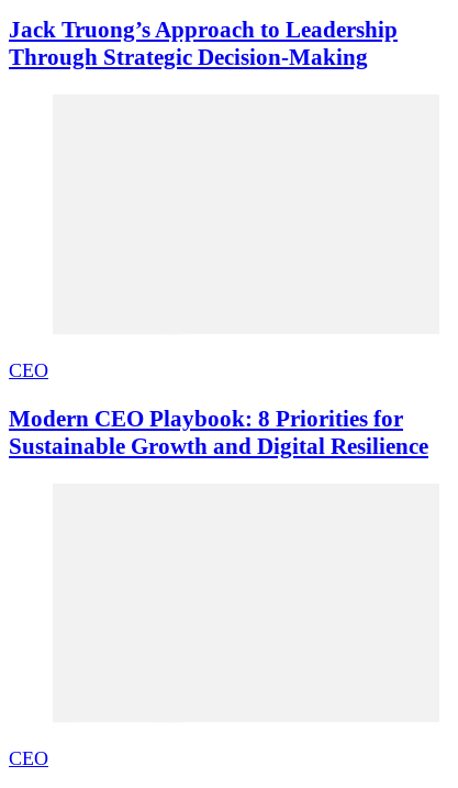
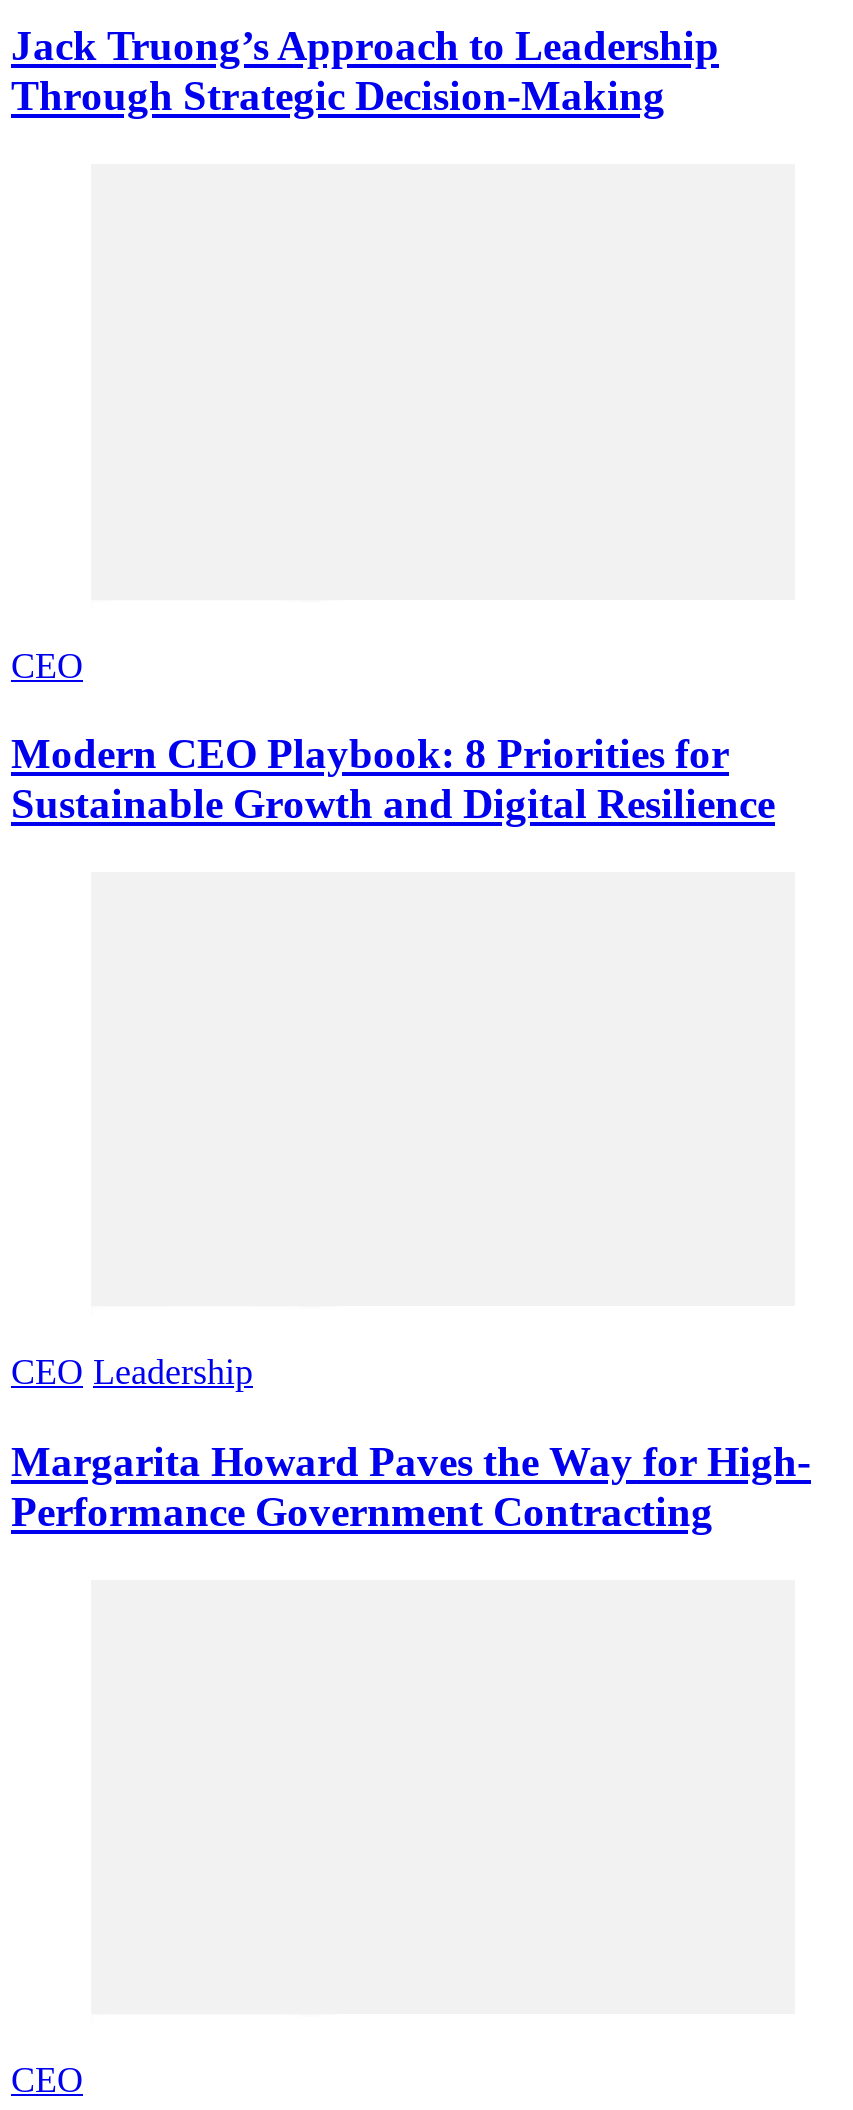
none -> [11,1353,811,1535] CEO Leadership | Margarita Howard Paves the Way for High- | Performance Government Contracting

